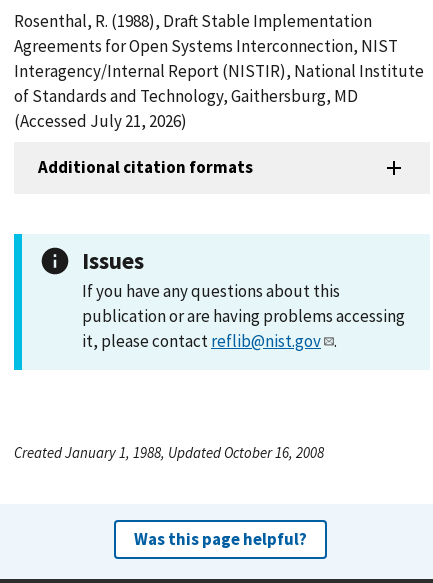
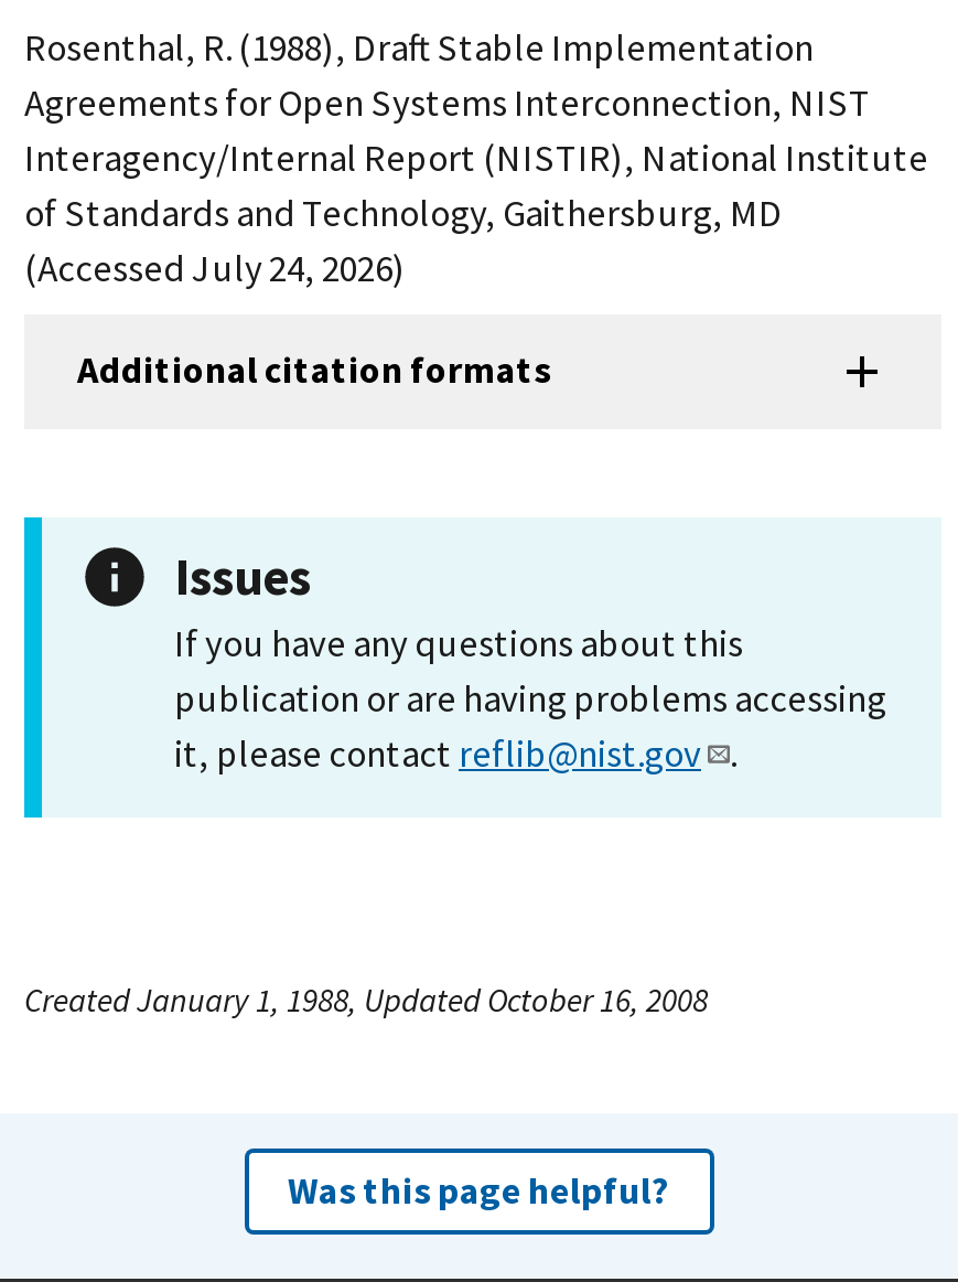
[14,110,187,132] (Accessed July 21, 2026) -> [24,244,406,292] (Accessed July 24, 2026)

